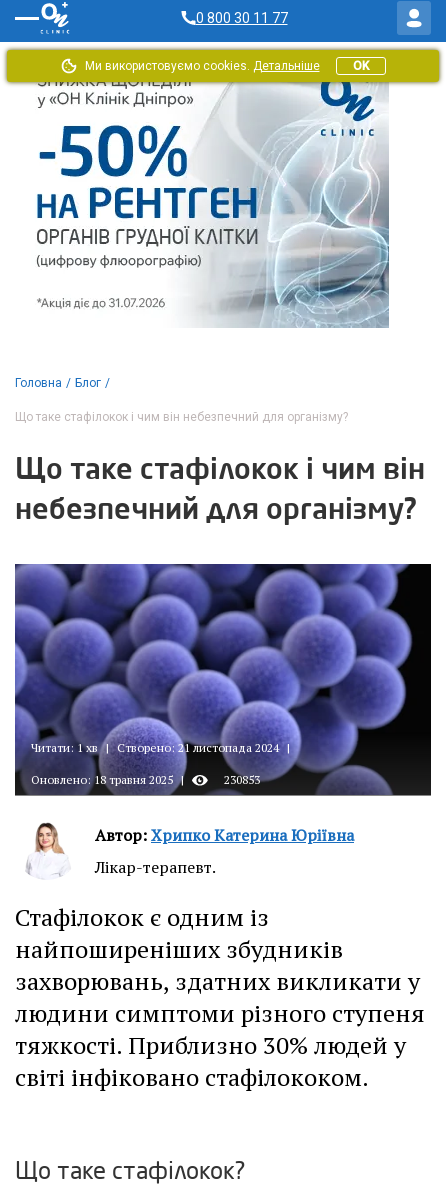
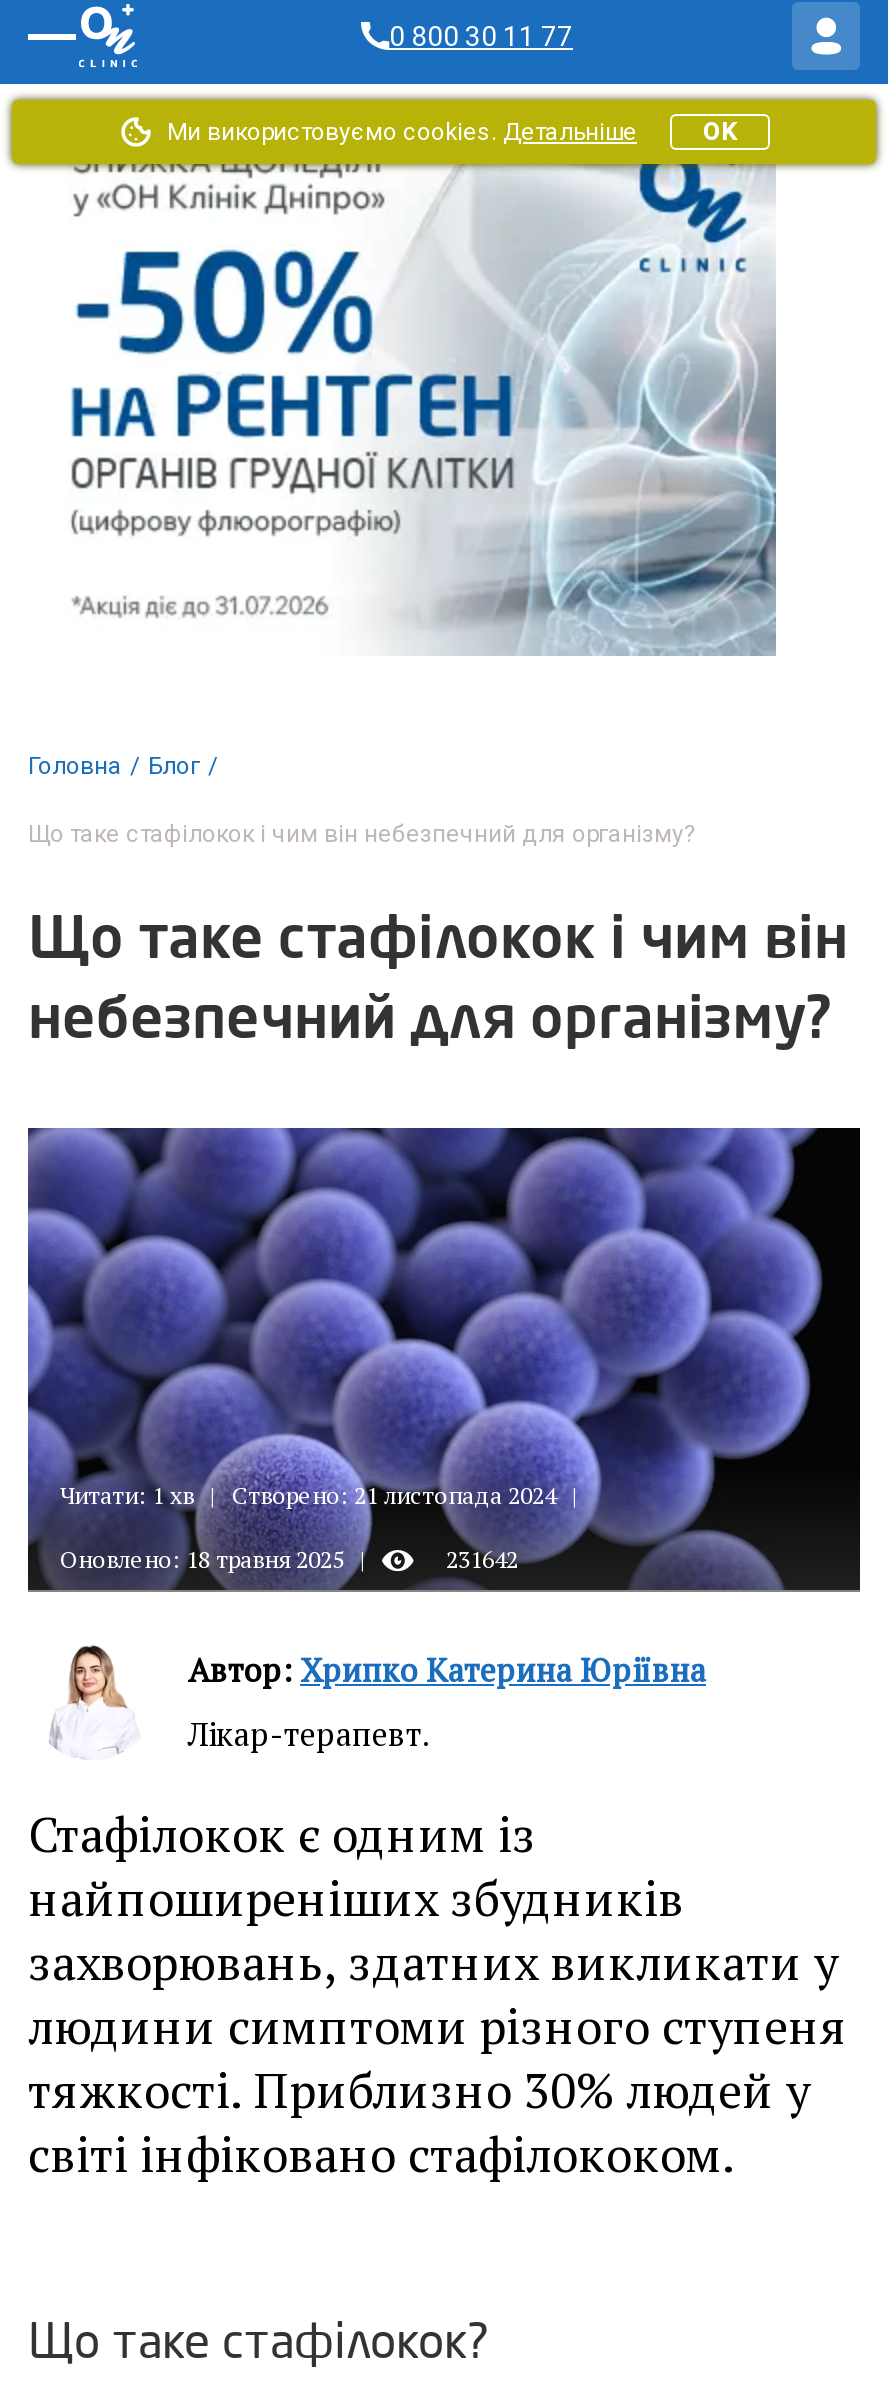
[224,772,260,787] 230853 -> [446,1544,518,1574] 231642

